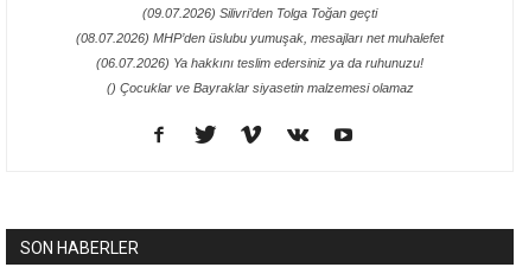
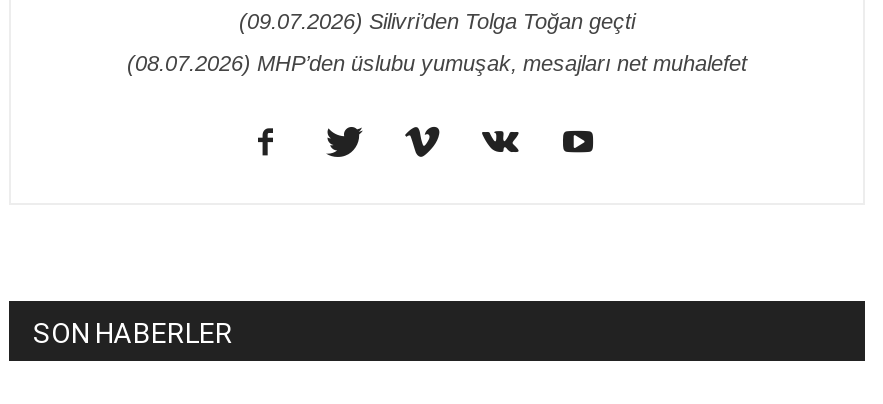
[96,56,423,95] (06.07.2026) Ya hakkını teslim edersiniz ya da ruhunuzu! | () Çocuklar ve Bayraklar siyasetin malzemesi olamaz -> none

